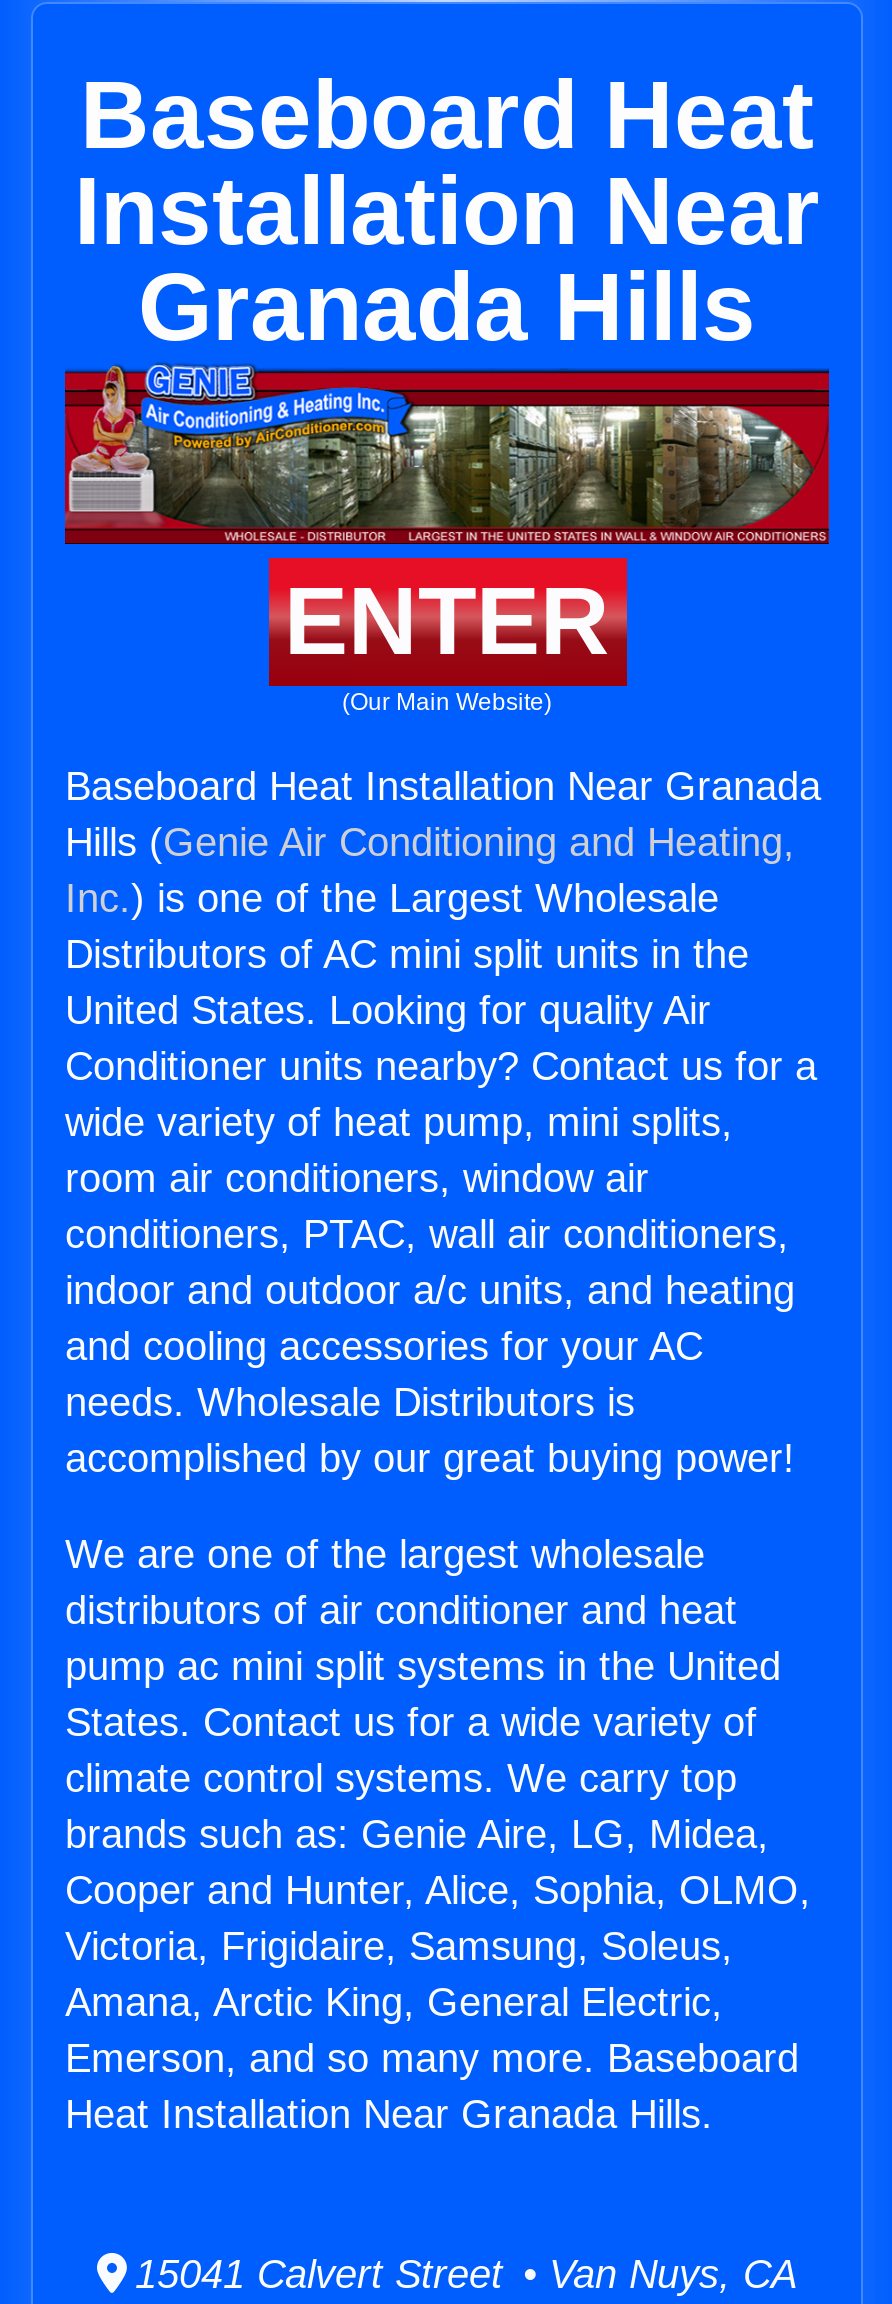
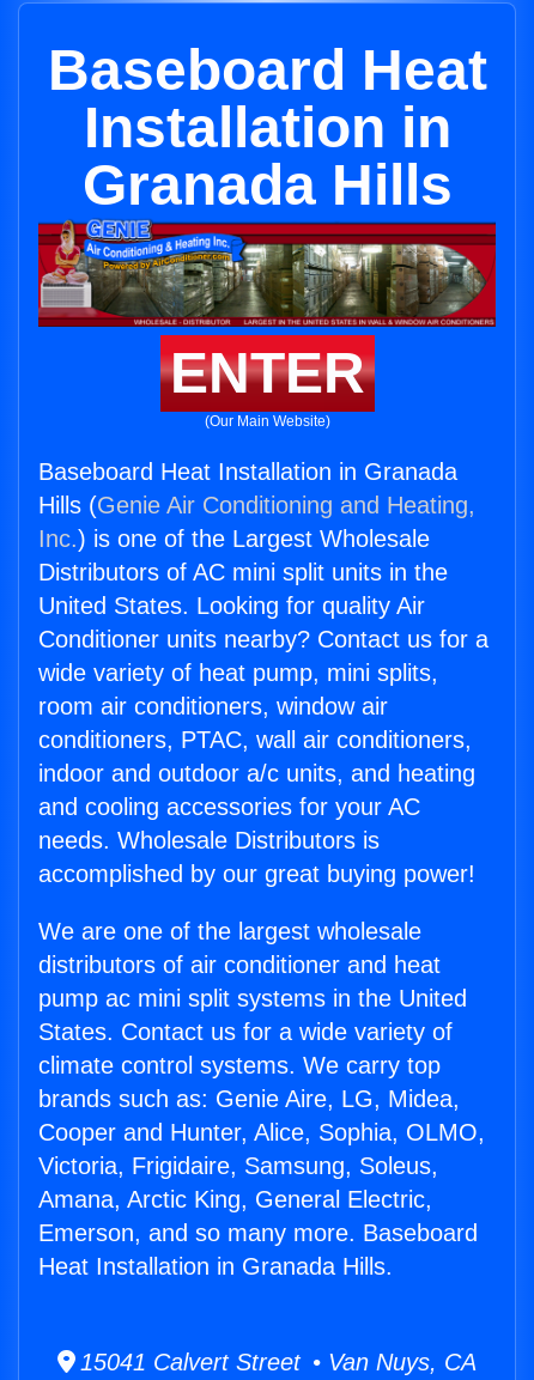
[74,158,820,264] Installation Near -> [83,96,451,159] Installation in
[65,764,821,808] Baseboard Heat Installation Near Granada -> [38,459,457,485] Baseboard Heat Installation in Granada
[65,2092,713,2136] Heat Installation Near Granada Hills. -> [38,1253,393,1280] Heat Installation in Granada Hills.

